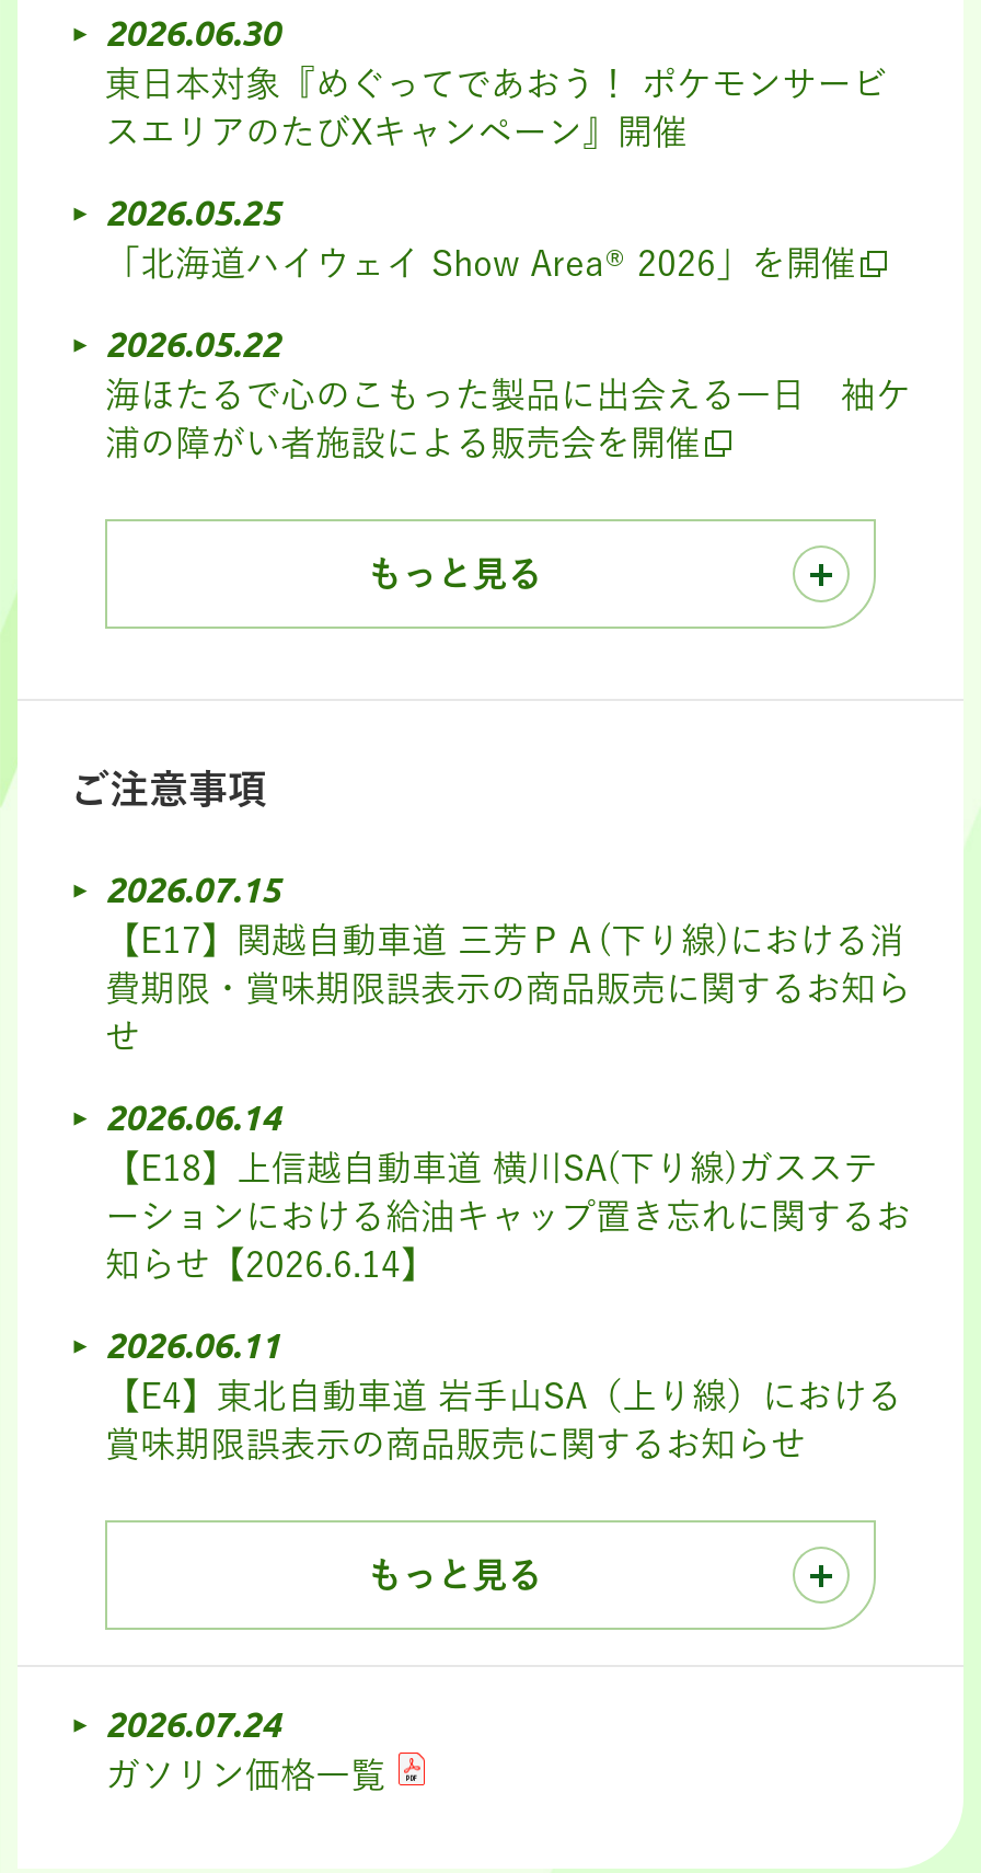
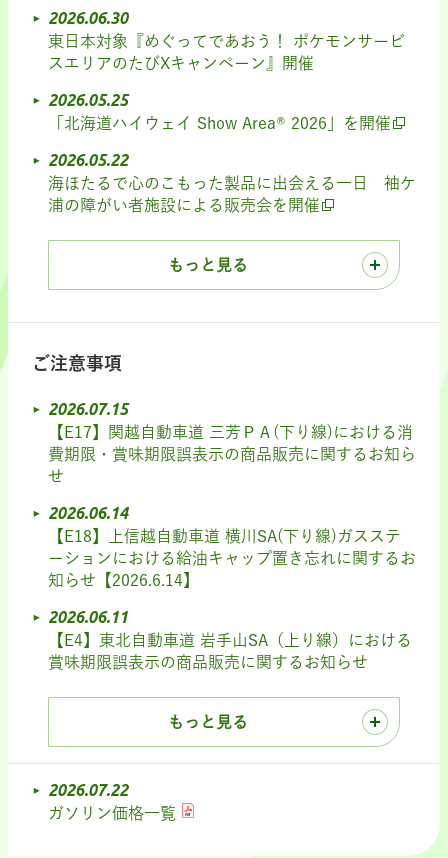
[105,1705,280,1744] 2026.07.24 -> [48,781,128,799] 2026.07.22

